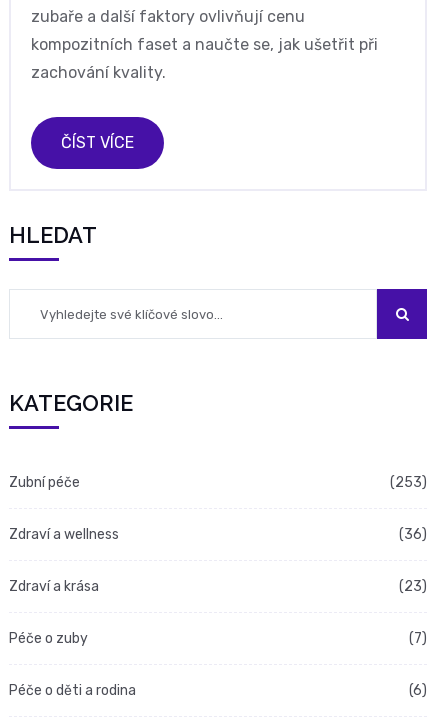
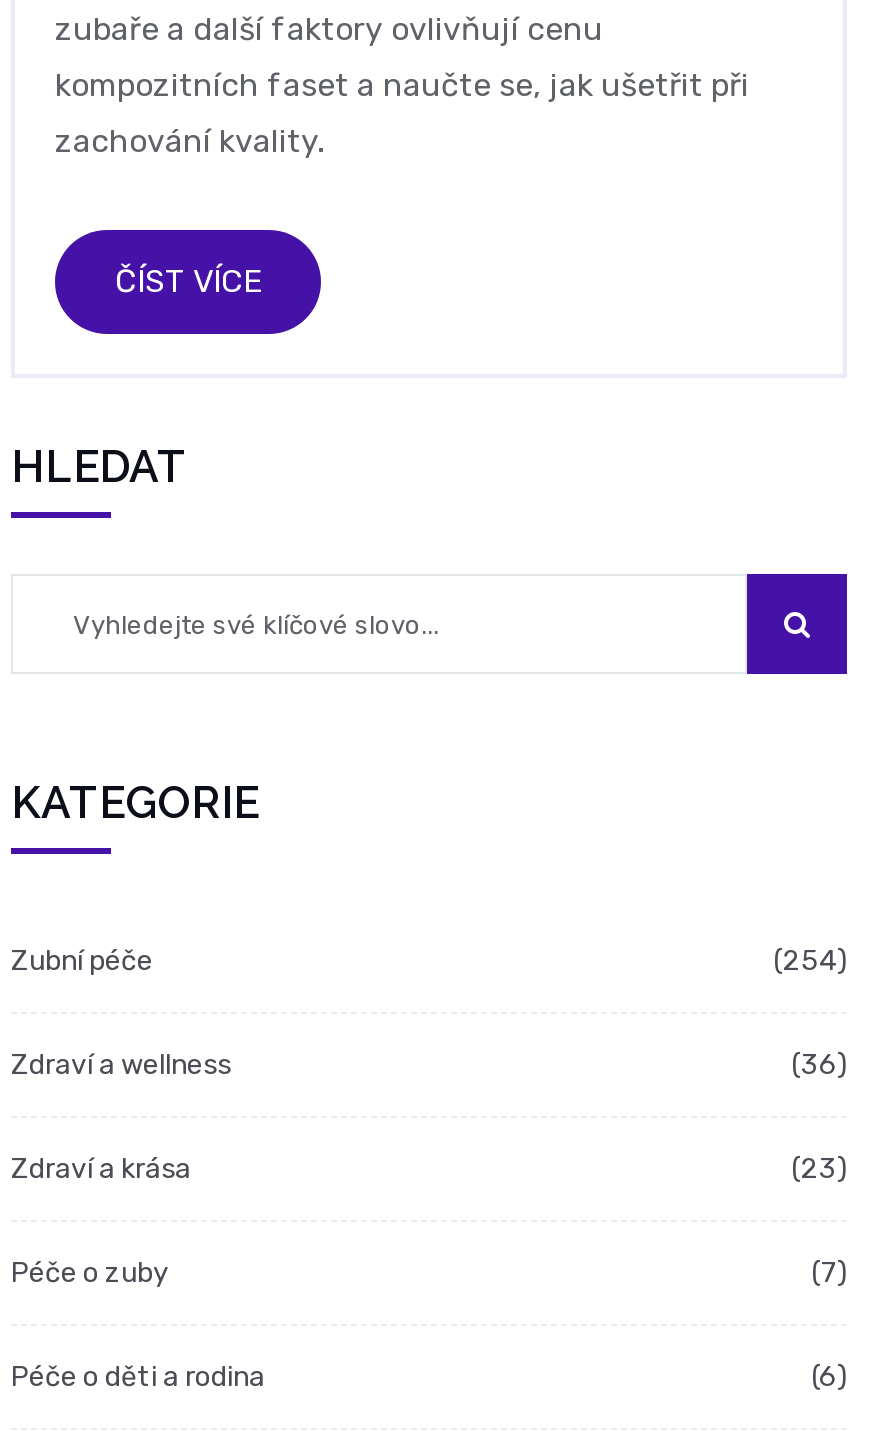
[390,474,427,491] (253) -> [773,944,847,978] (254)

